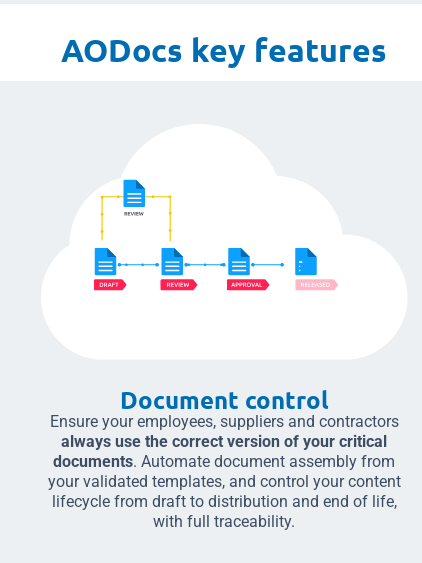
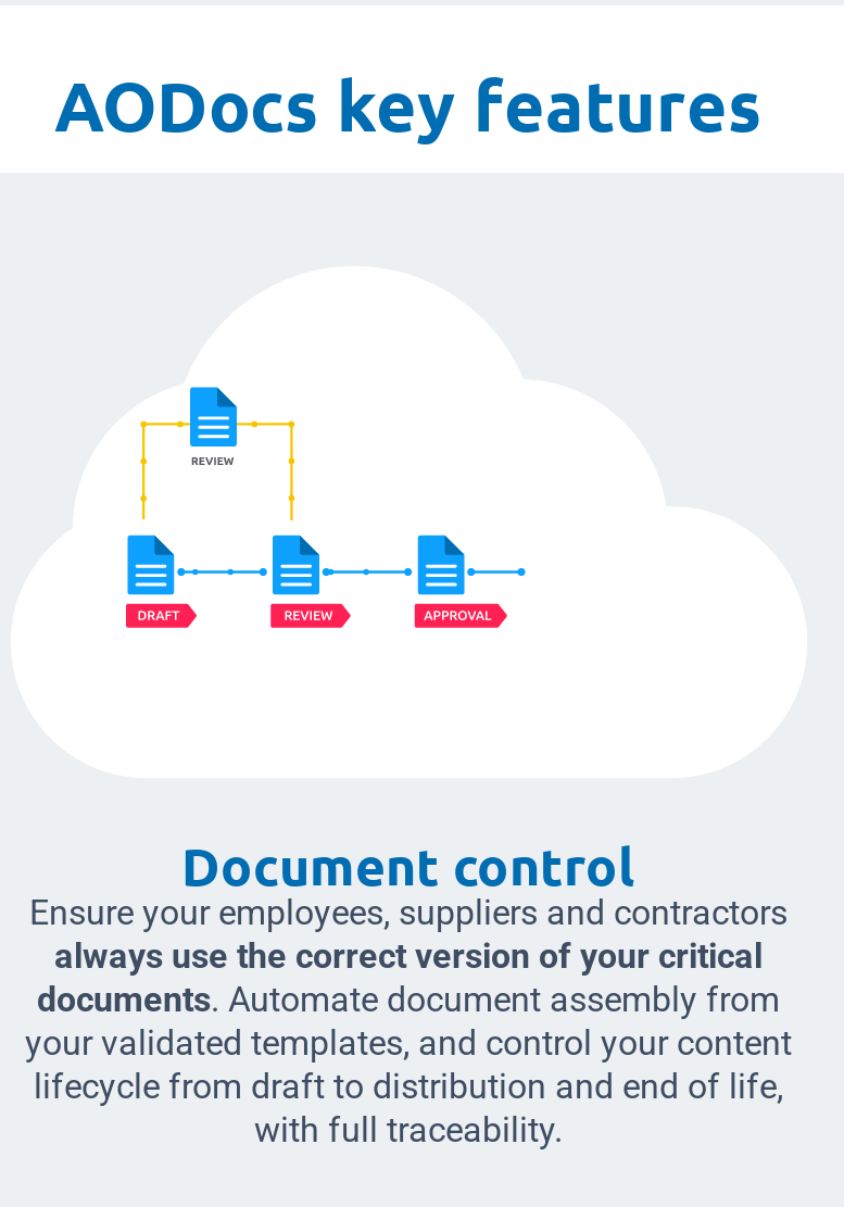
[294,247,338,291] [image] -> none

